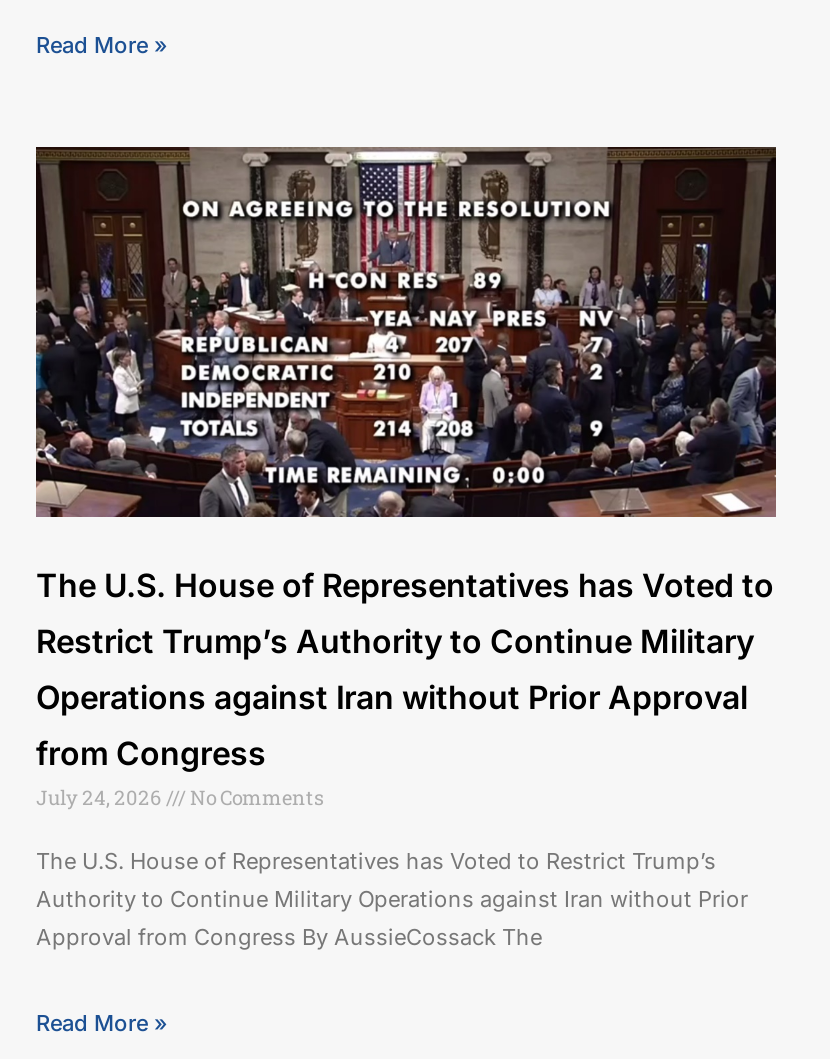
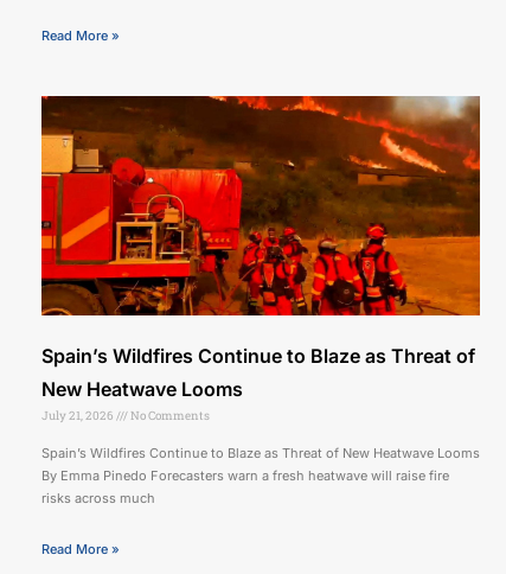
[34,145,778,519] [image] -> [40,95,481,269] [image]
[36,565,774,811] The U.S. House of Representatives has Voted to | Restrict Trump’s Authority to Continue Military | Operations against Iran without Prior Approval | from Congress | July 24, 2026 -> [41,344,475,423] Spain’s Wildfires Continue to Blaze as Threat of | New Heatwave Looms | July 21, 2026
[36,847,748,951] The U.S. House of Representatives has Voted to Restrict Trump’s | Authority to Continue Military Operations against Iran without Prior | Approval from Congress By AussieCossack The -> [41,445,480,506] Spain’s Wildfires Continue to Blaze as Threat of New Heatwave Looms | By Emma Pinedo Forecasters warn a fresh heatwave will raise fire | risks across much

